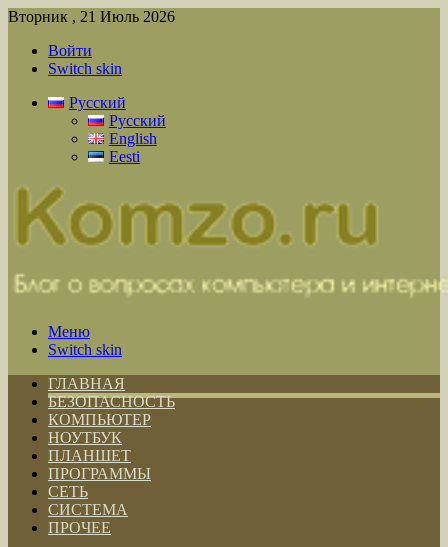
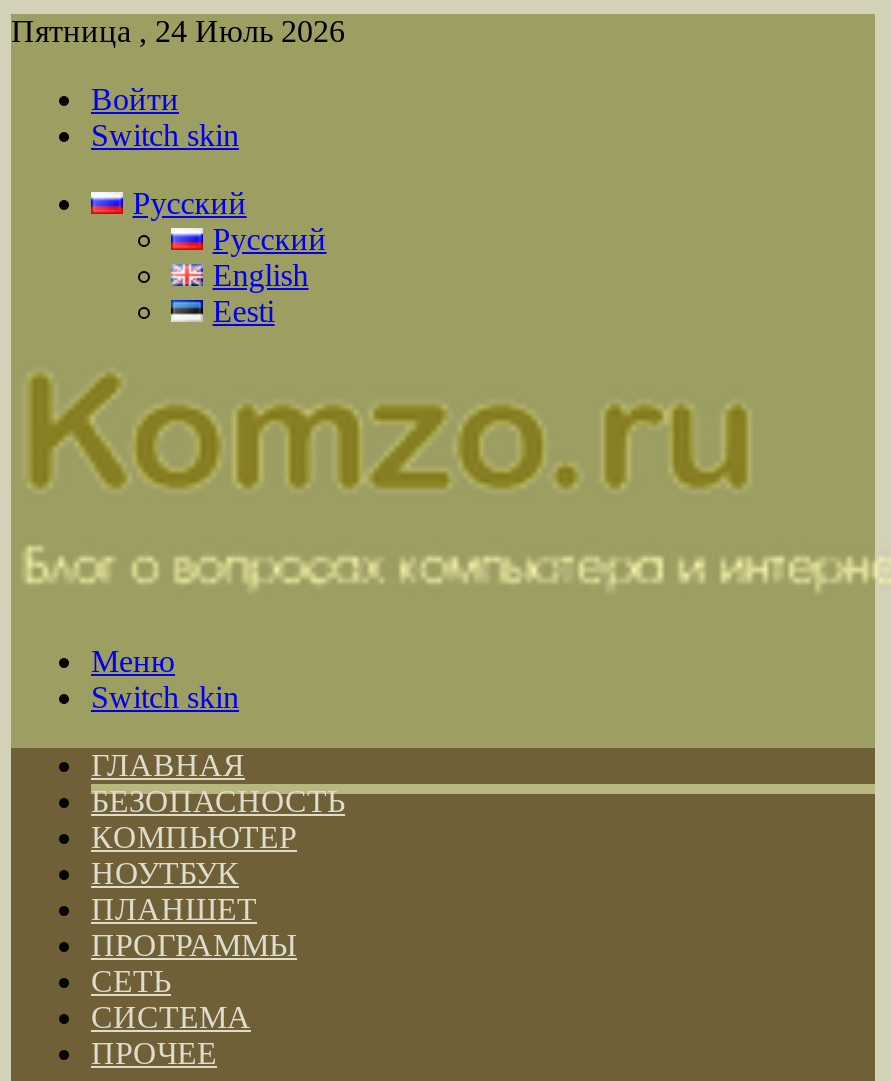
[8,8,175,25] Вторник , 21 Июль 2026 -> [11,14,345,48] Пятница , 24 Июль 2026

